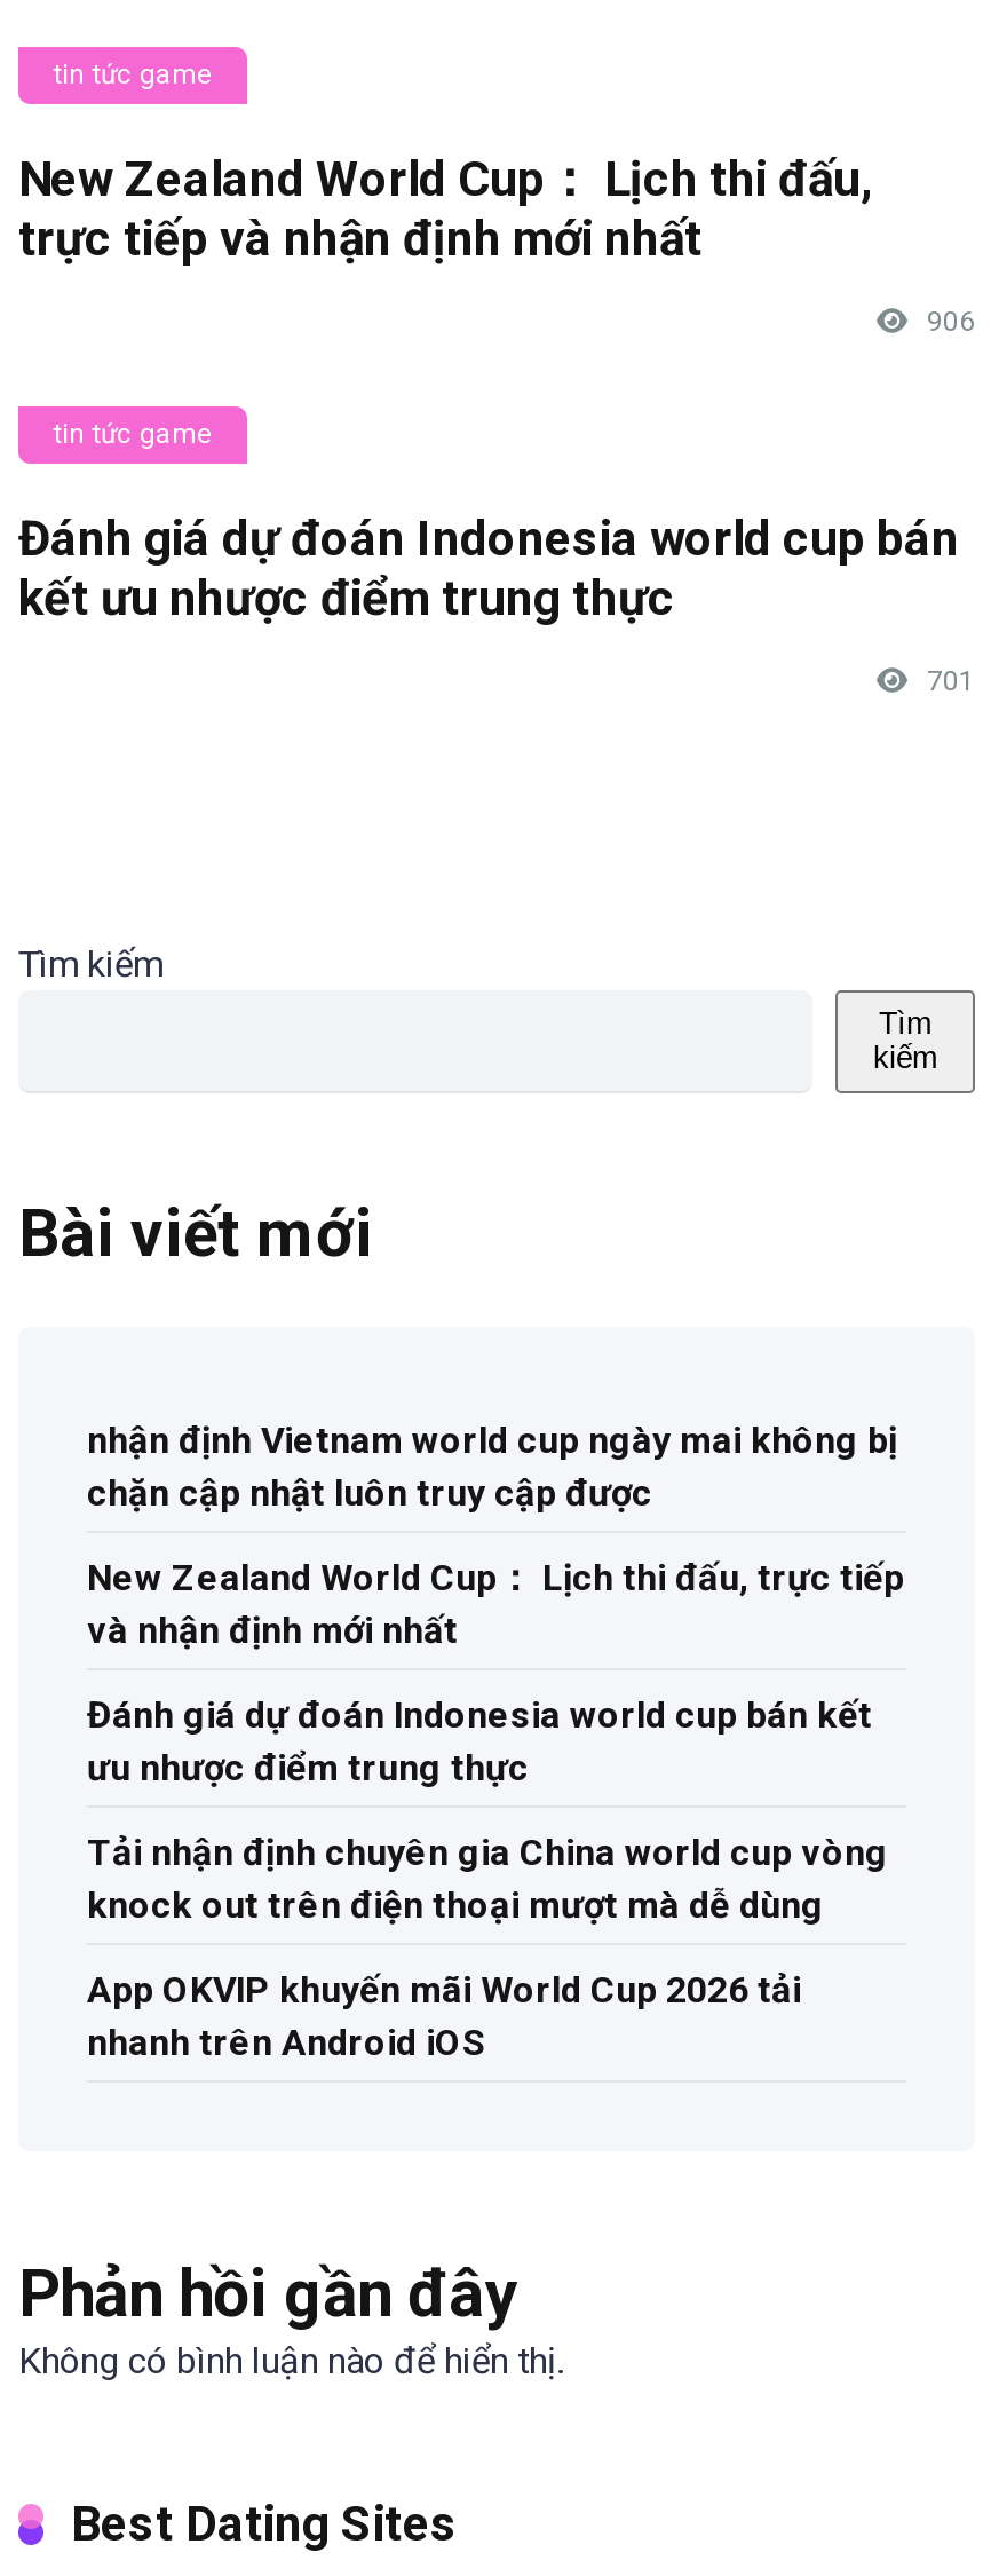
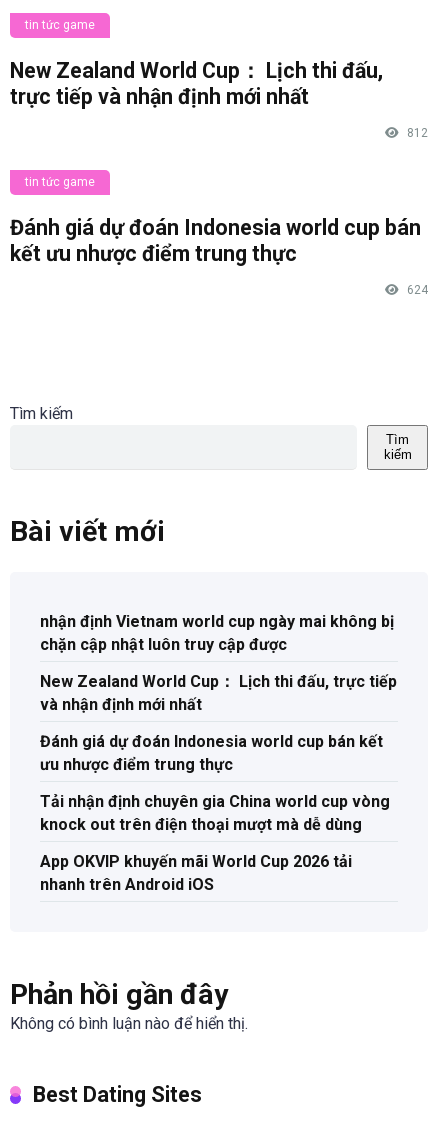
[920,305,975,337] 906 -> [404,126,428,140] 812
[920,664,975,697] 701 -> [404,283,428,297] 624

